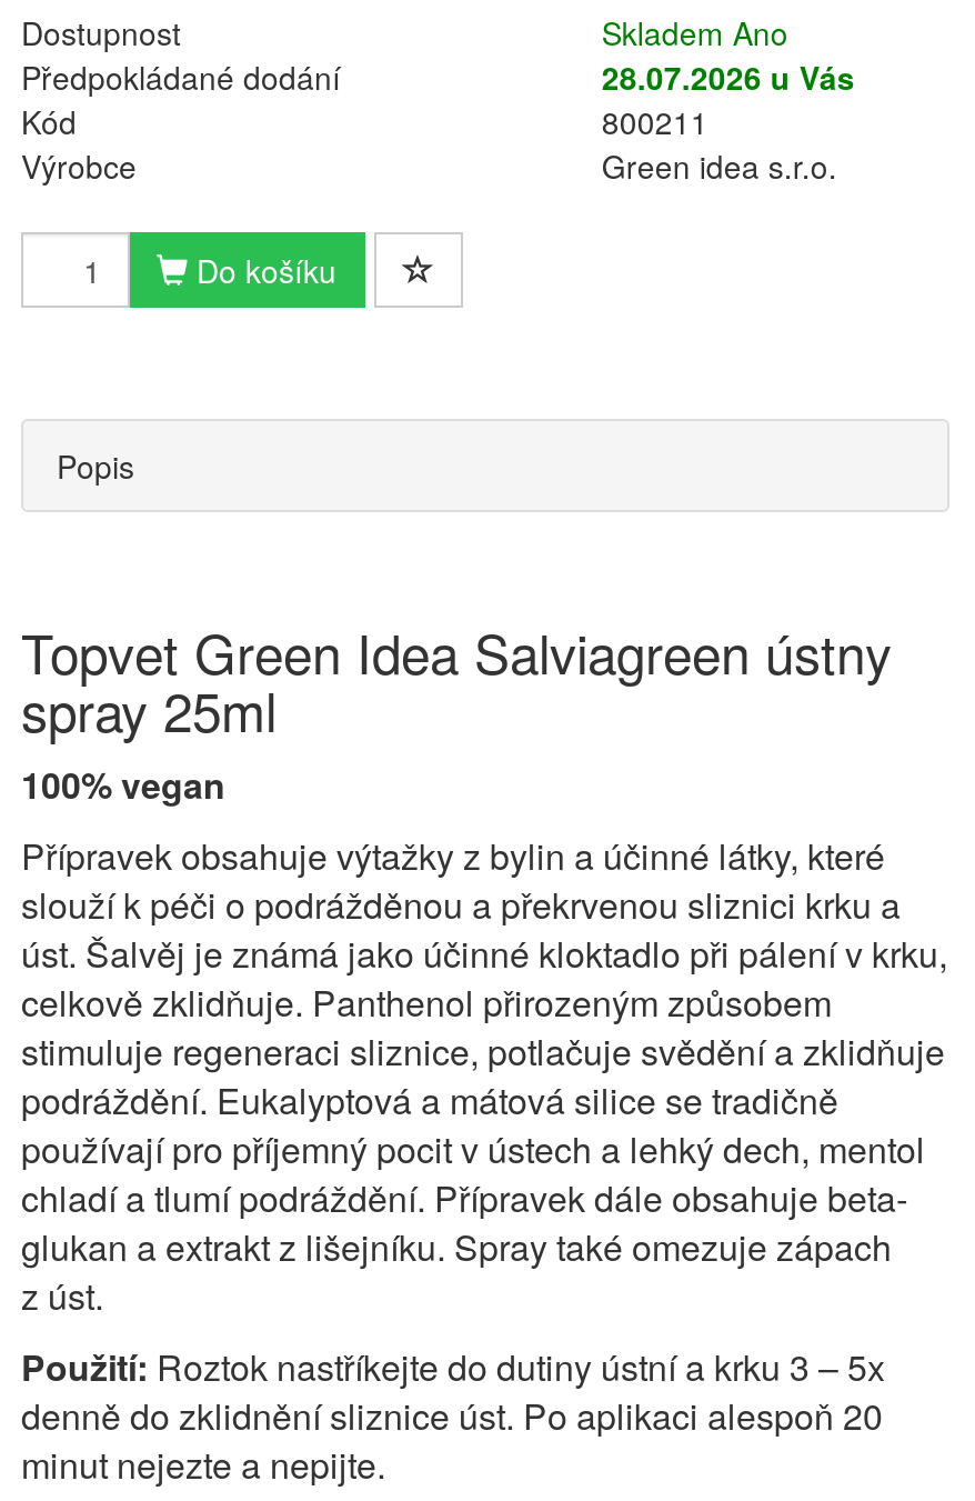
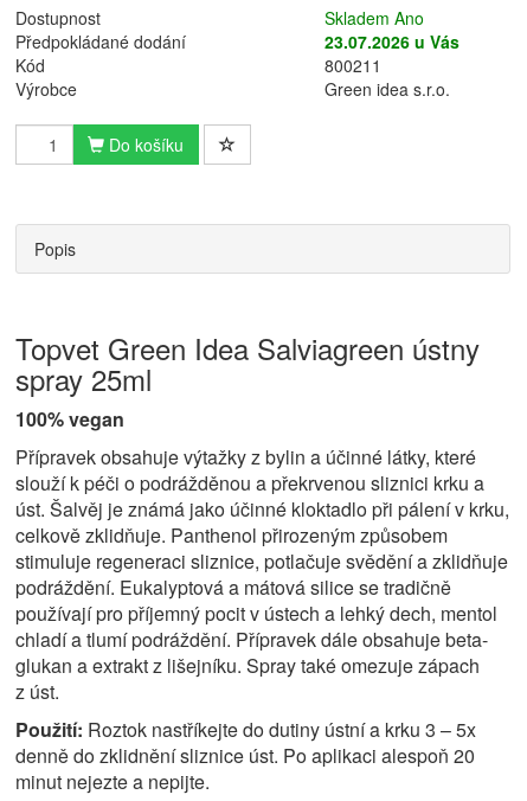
[601,54,855,99] 28.07.2026 u Vás -> [325,30,460,53] 23.07.2026 u Vás

